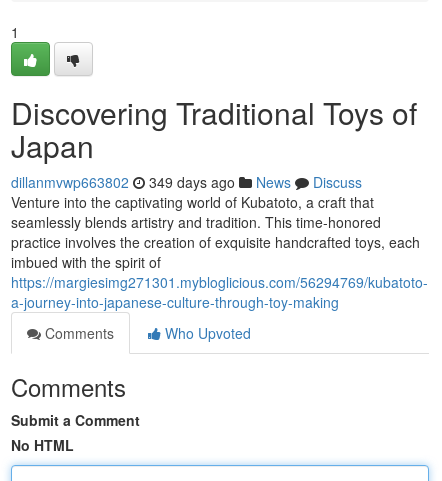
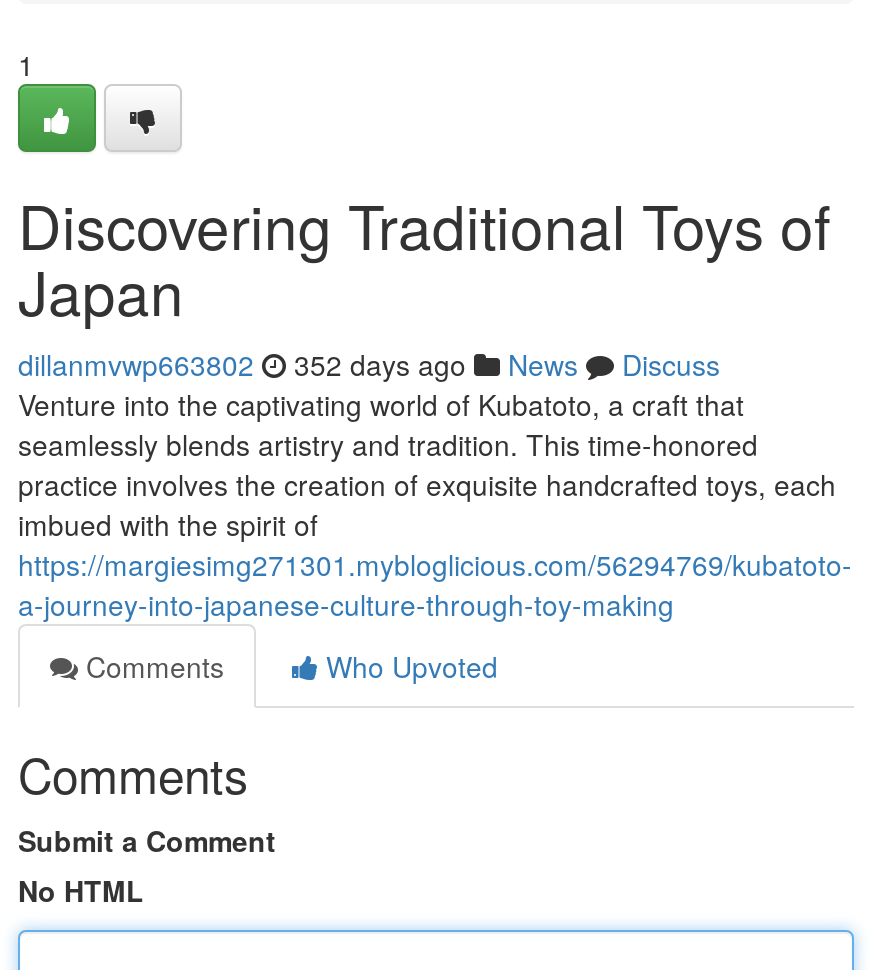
[11,172,362,192] dillanmvwp663802 349 days ago News Discuss -> [18,344,720,384] dillanmvwp663802 352 days ago News Discuss

